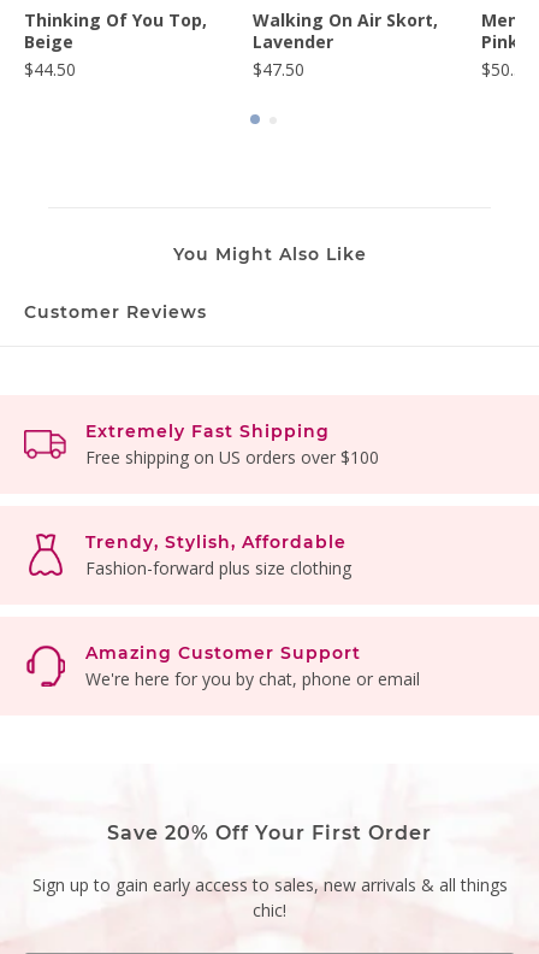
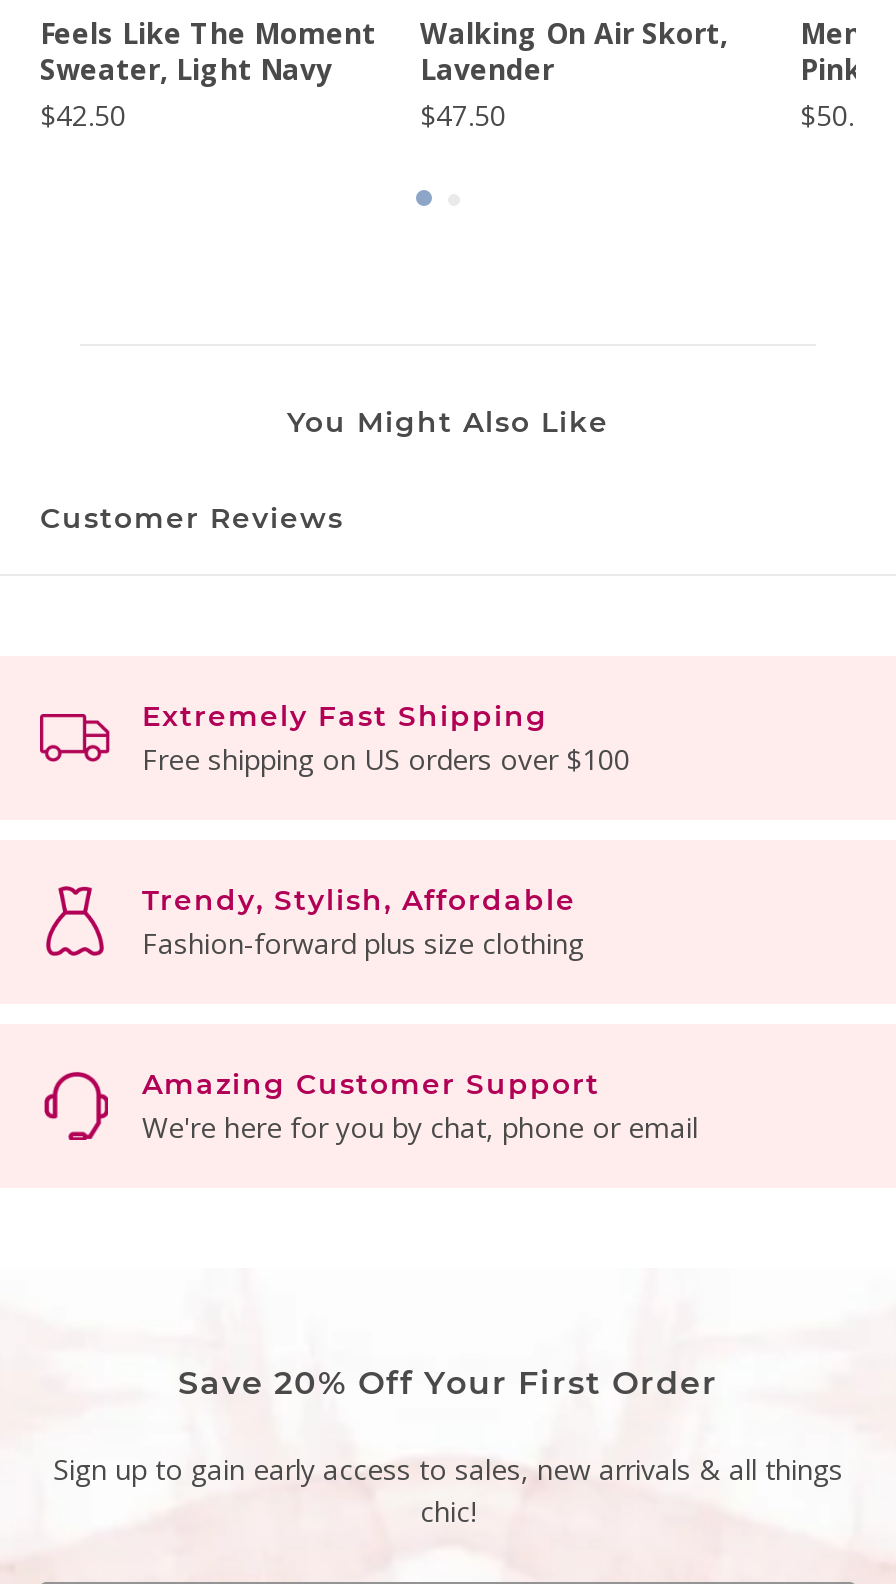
[24,8,207,81] Thinking Of You Top, | Beige | $44.50 -> [40,14,376,134] Feels Like The Moment | Sweater, Light Navy | $42.50

